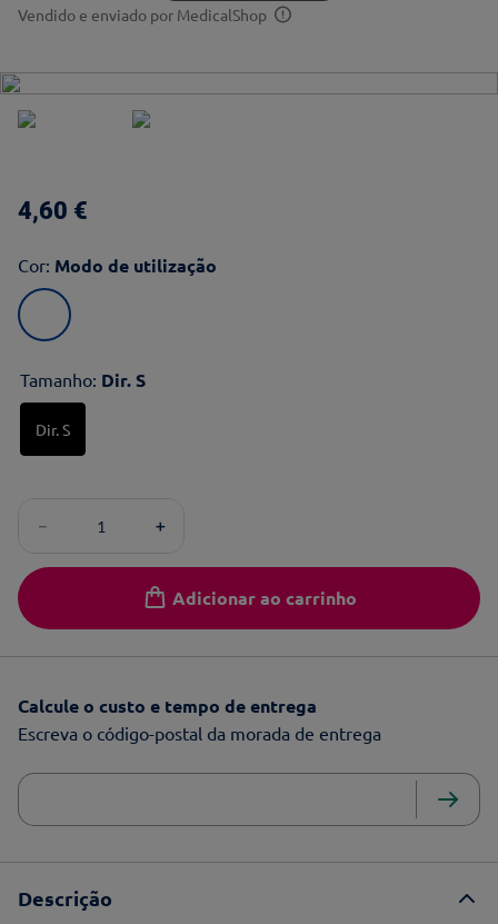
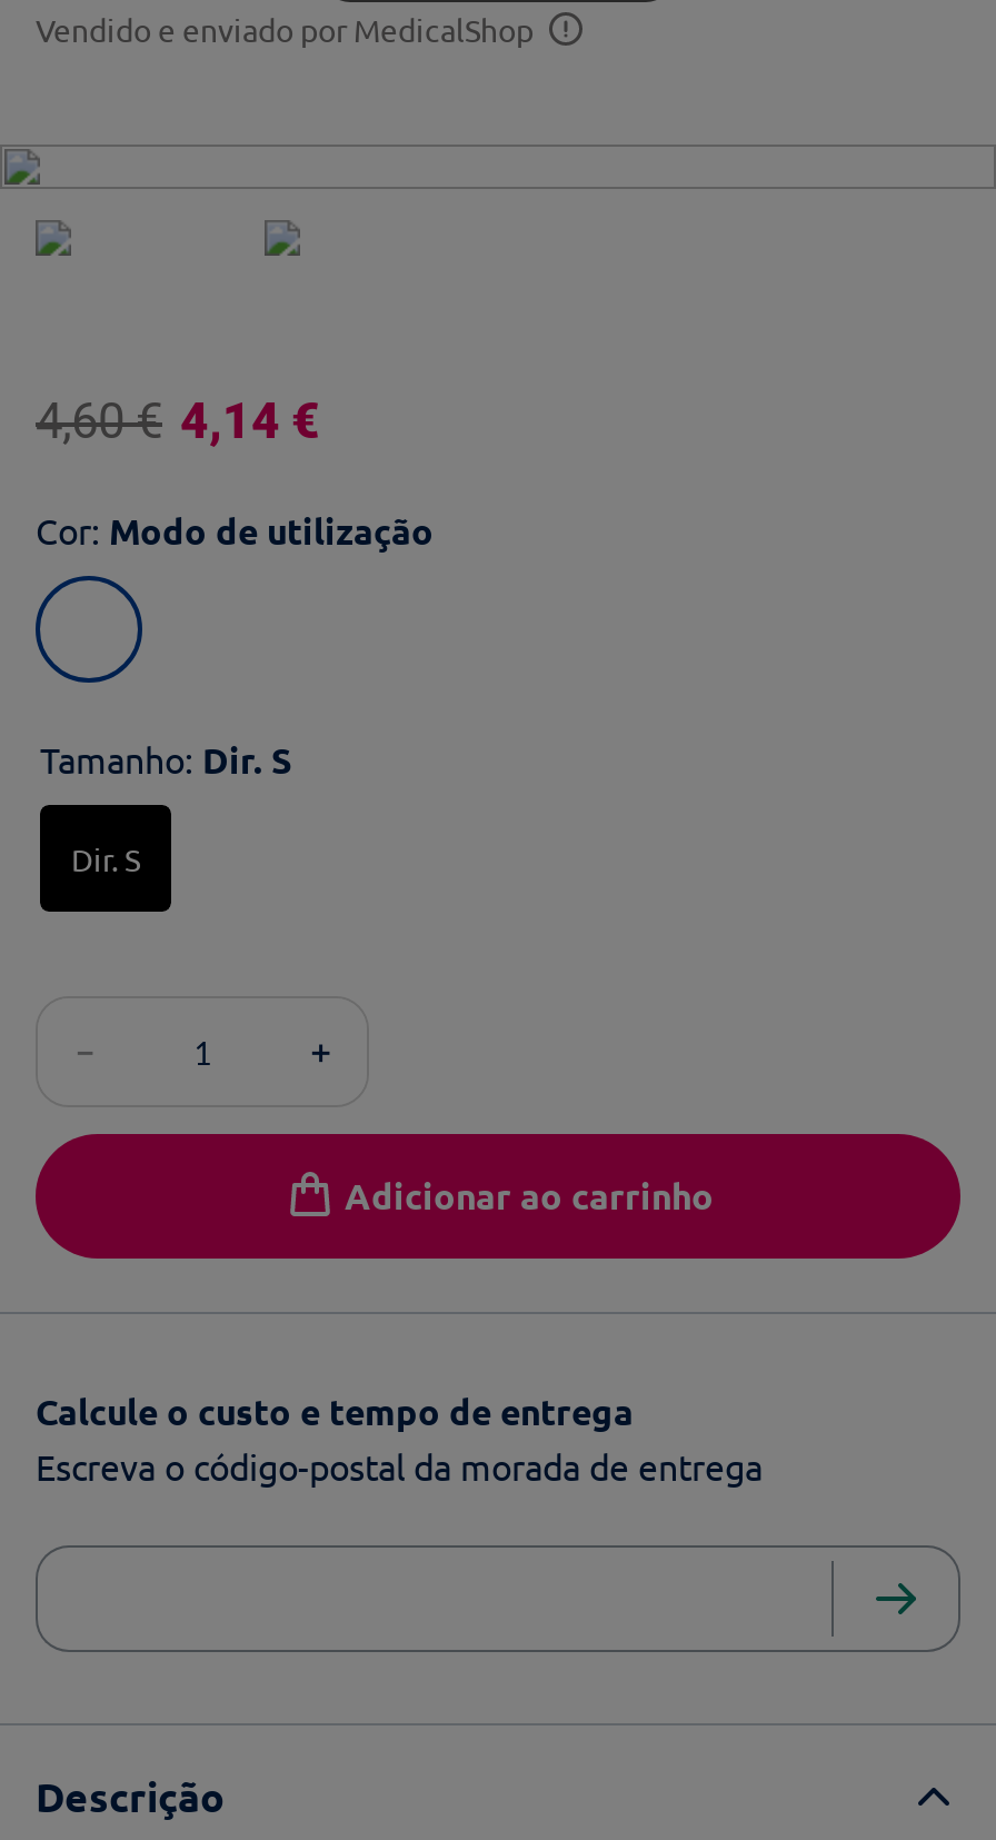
[18,197,88,225] 4,60 € -> [36,394,320,449] 4,60 € 4,14 €

